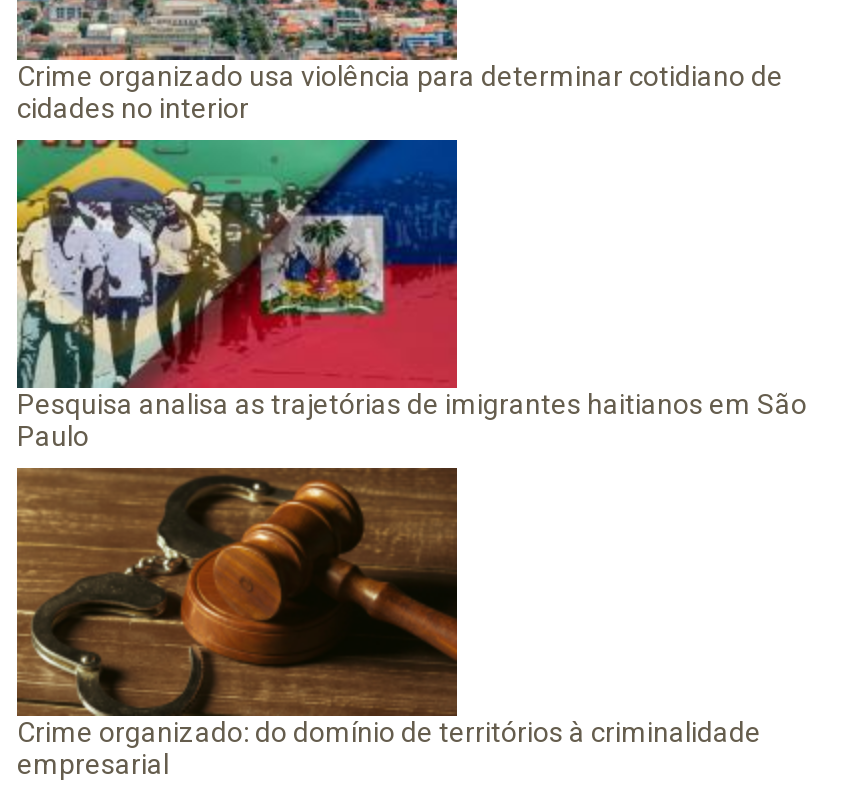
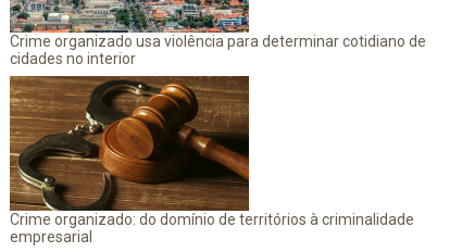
[15,138,807,451] [image] | Pesquisa analisa as trajetórias de imigrantes haitianos em São | Paulo -> none

